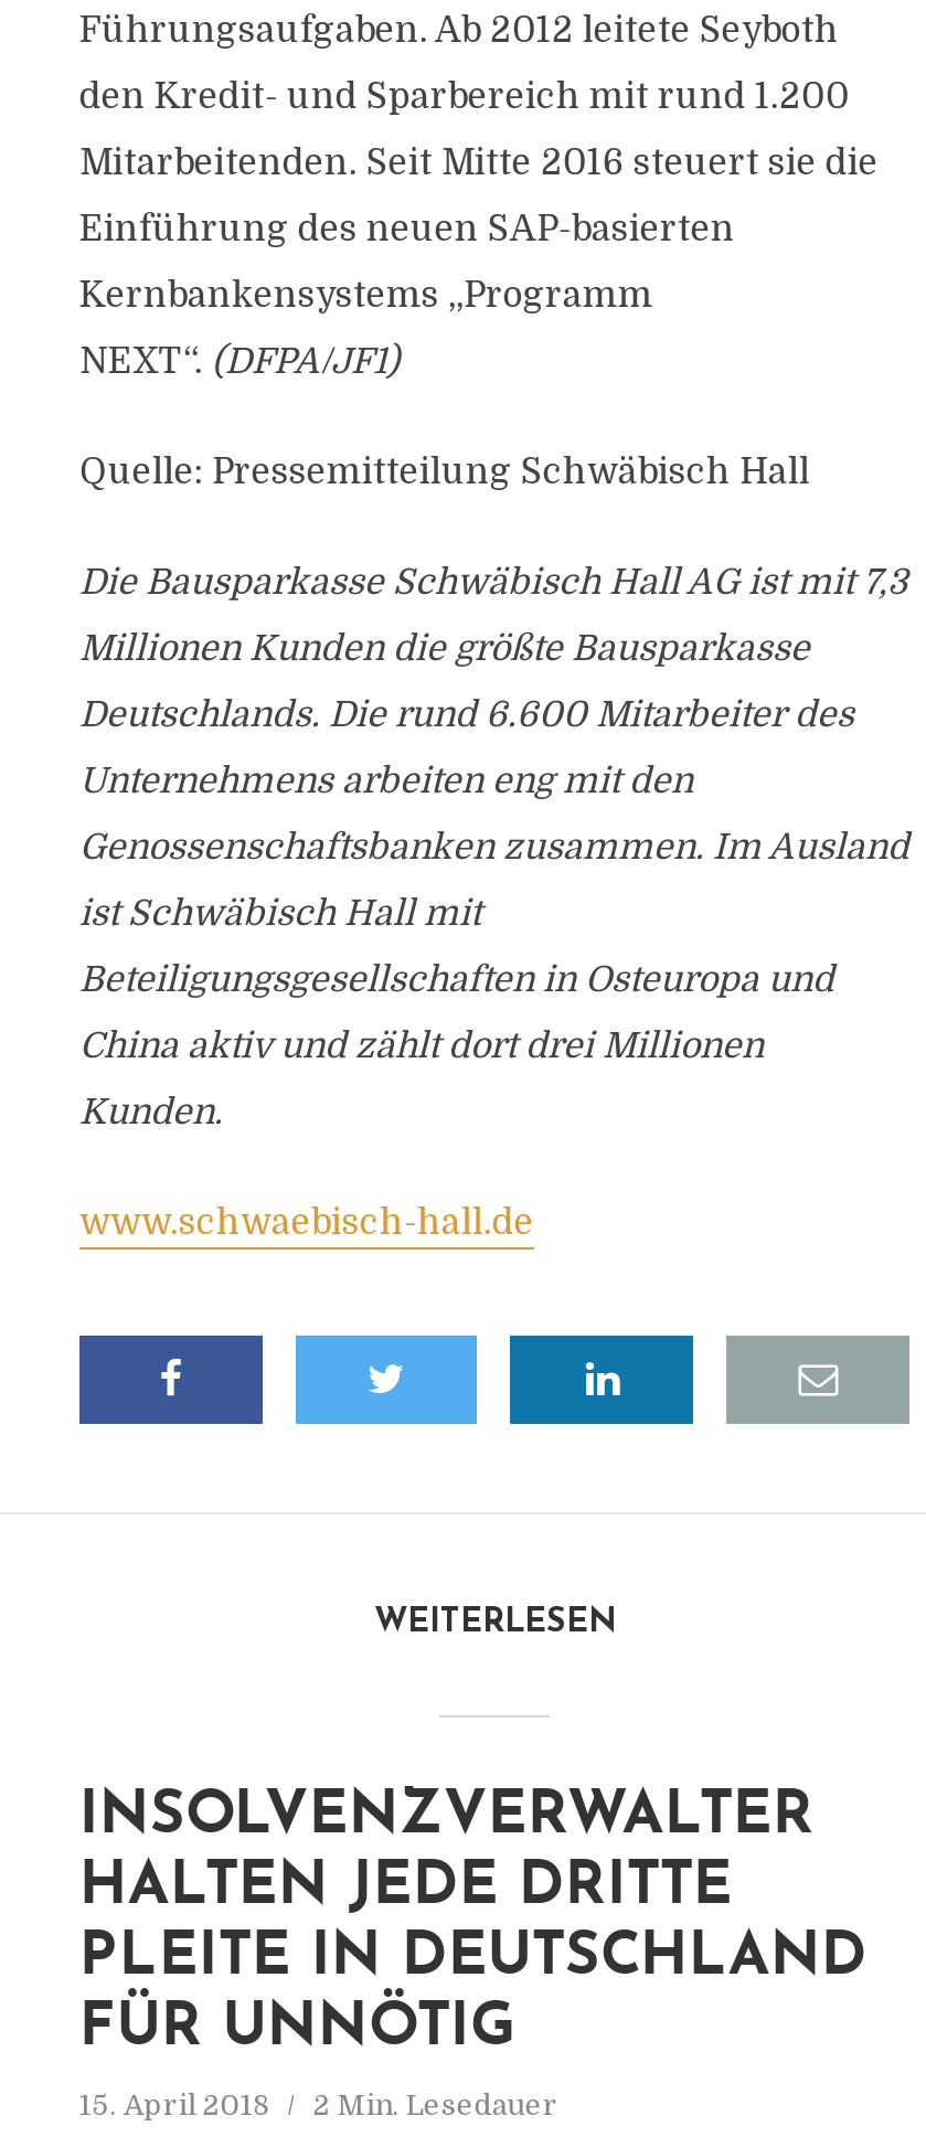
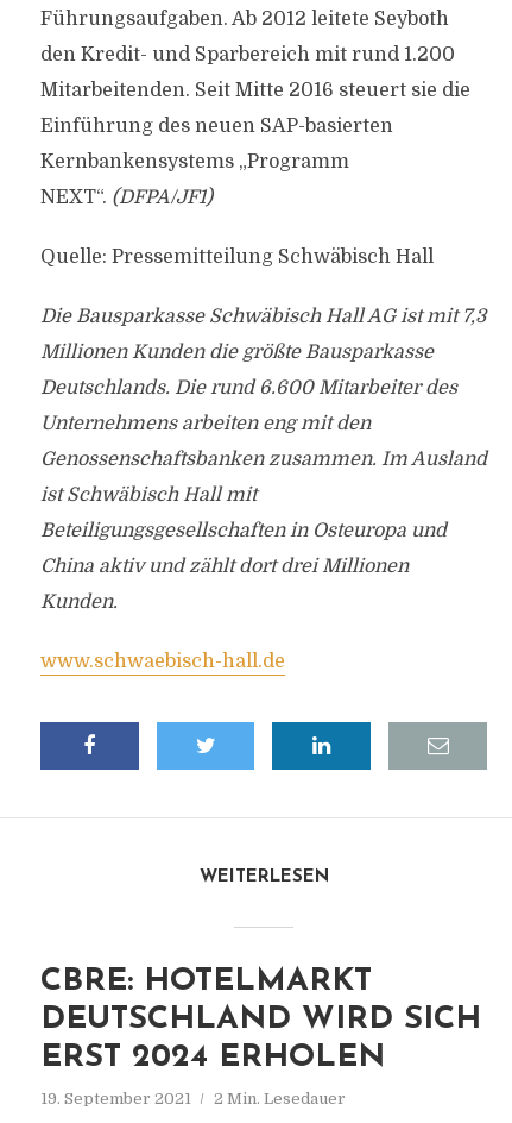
[79,1788,867,2060] INSOLVENZVERWALTER | HALTEN JEDE DRITTE | PLEITE IN DEUTSCHLAND | FÜR UNNÖTIG -> [40,966,481,1074] CBRE: HOTELMARKT | DEUTSCHLAND WIRD SICH | ERST 2024 ERHOLEN
[79,2088,558,2122] 15. April 2018 2 Min. Lesedauer -> [40,1090,345,1108] 19. September 2021 2 Min. Lesedauer

